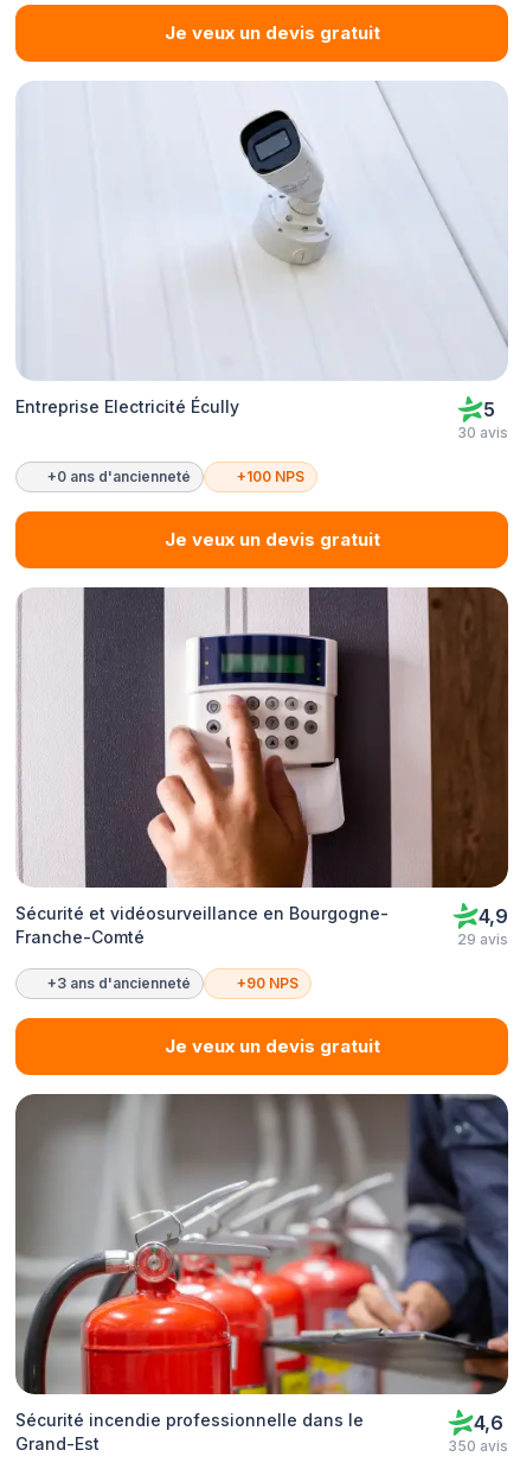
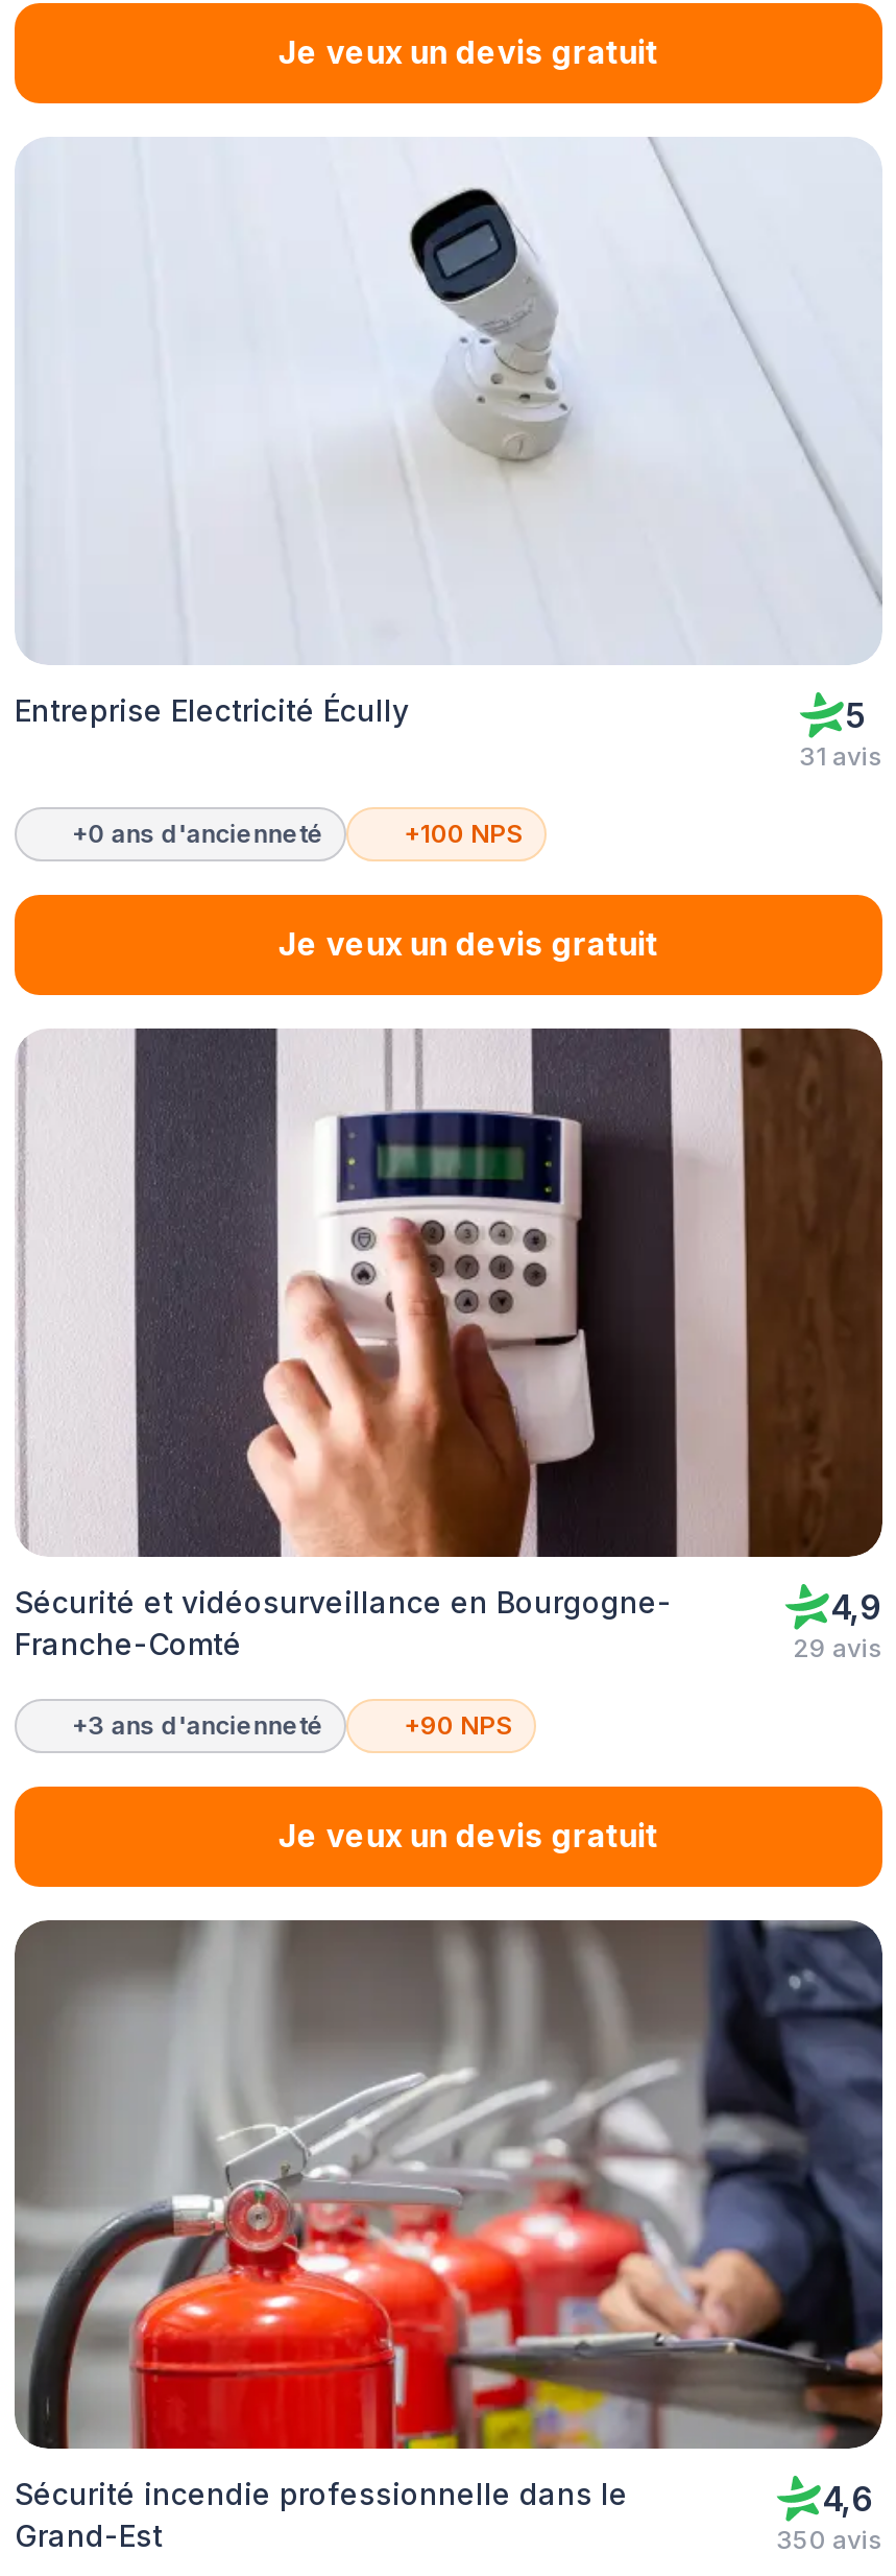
[457,424,508,441] 30 avis -> [799,740,882,772] 31 avis

